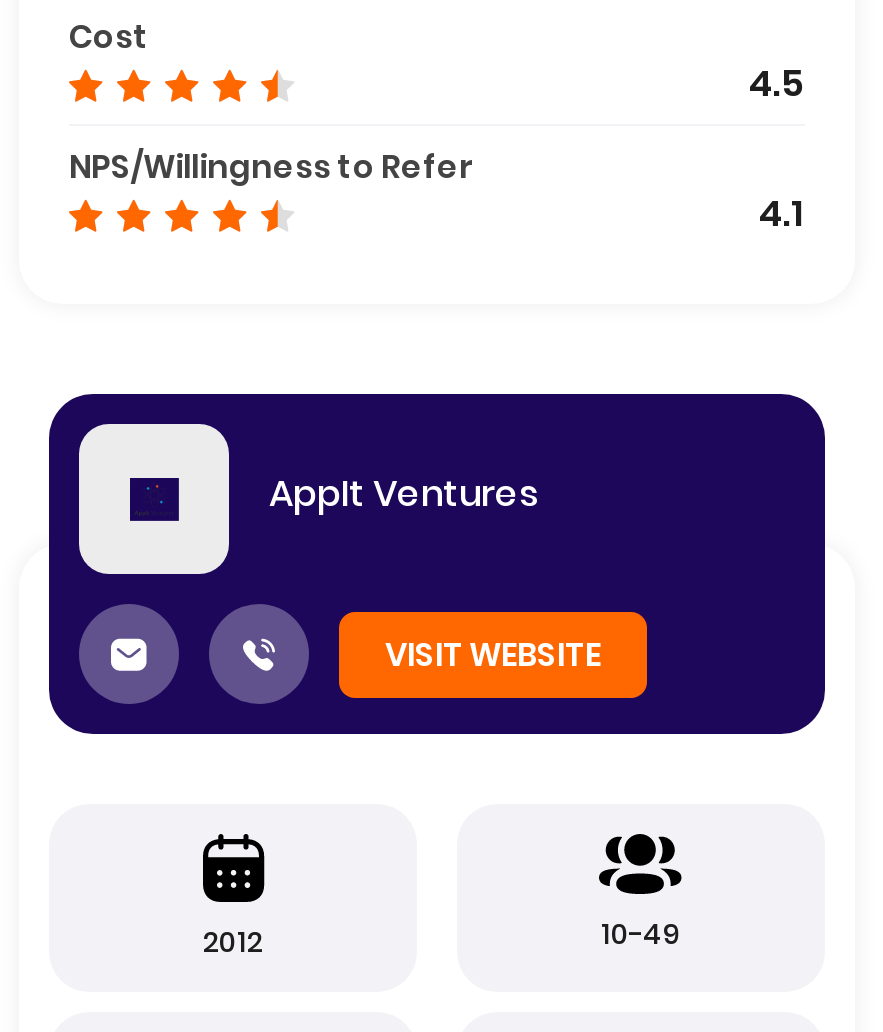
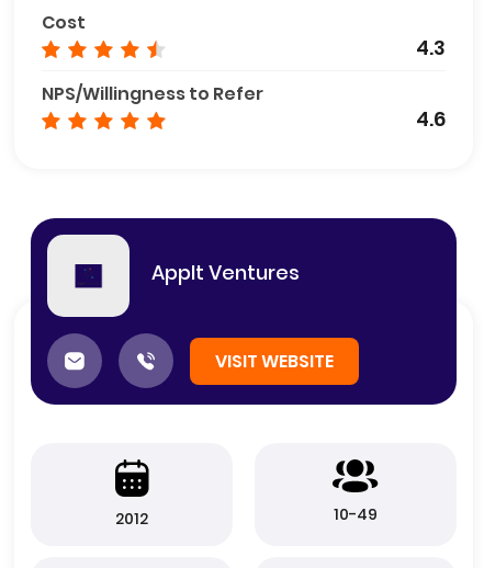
[749,58,805,108] 4.5 -> [416,34,446,61] 4.3
[759,188,805,238] 4.1 -> [416,105,446,132] 4.6

